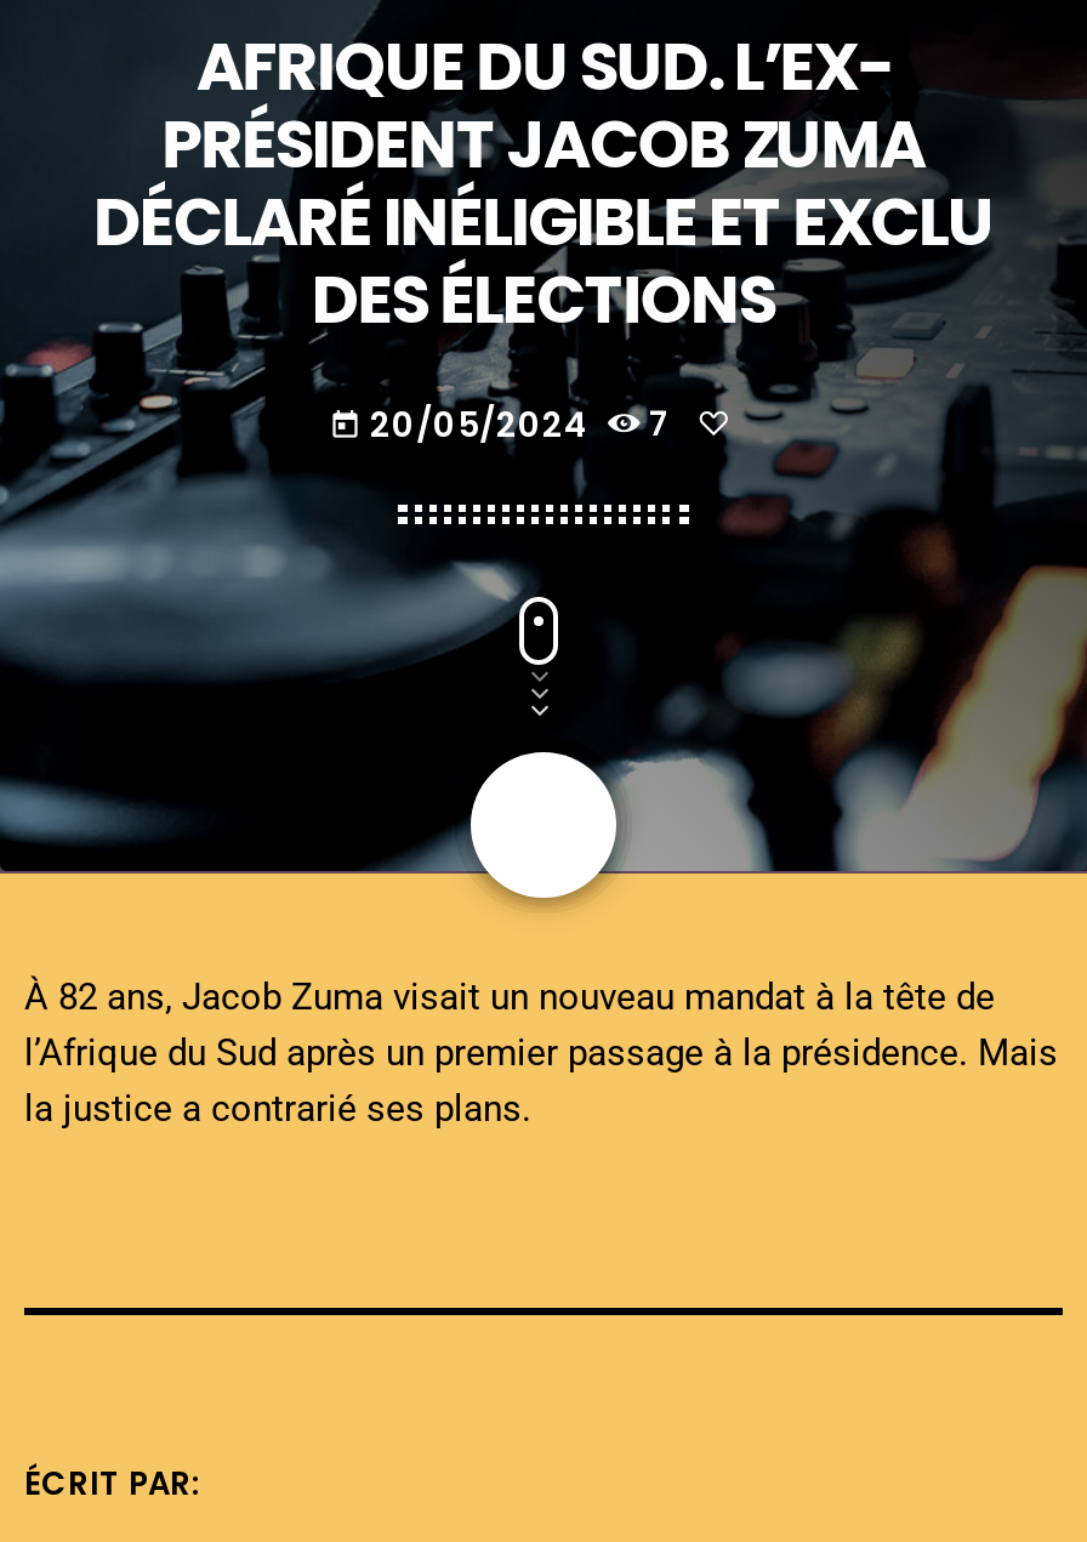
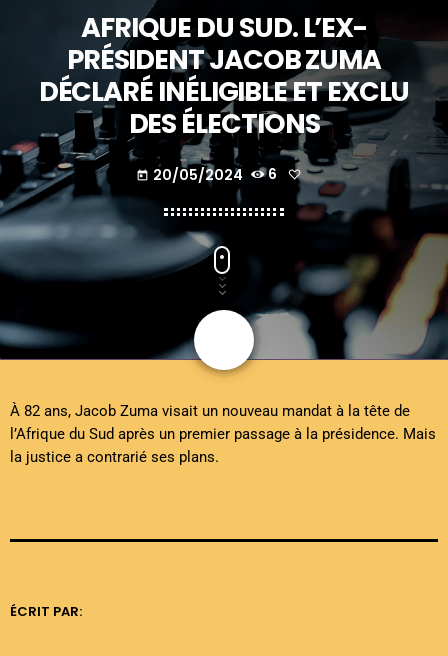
[649,400,678,448] 7 -> [267,165,279,185] 6

